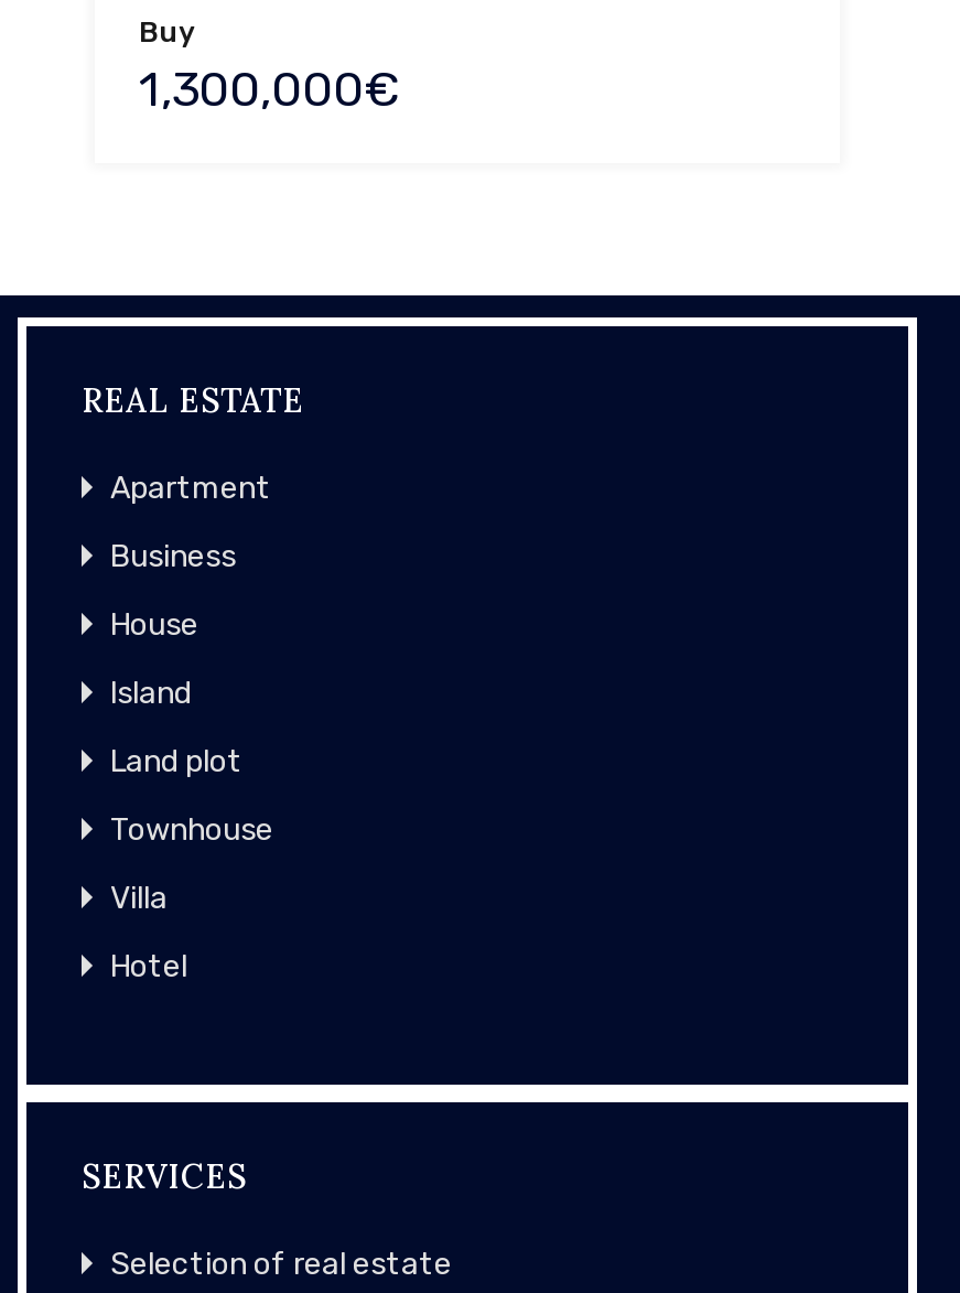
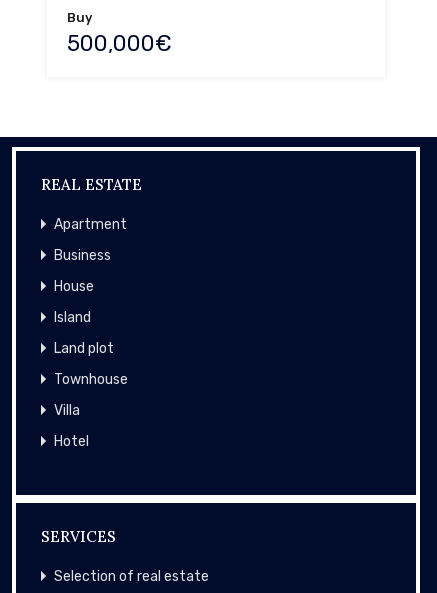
[139,60,401,119] 1,300,000€ -> [67,30,172,57] 500,000€

